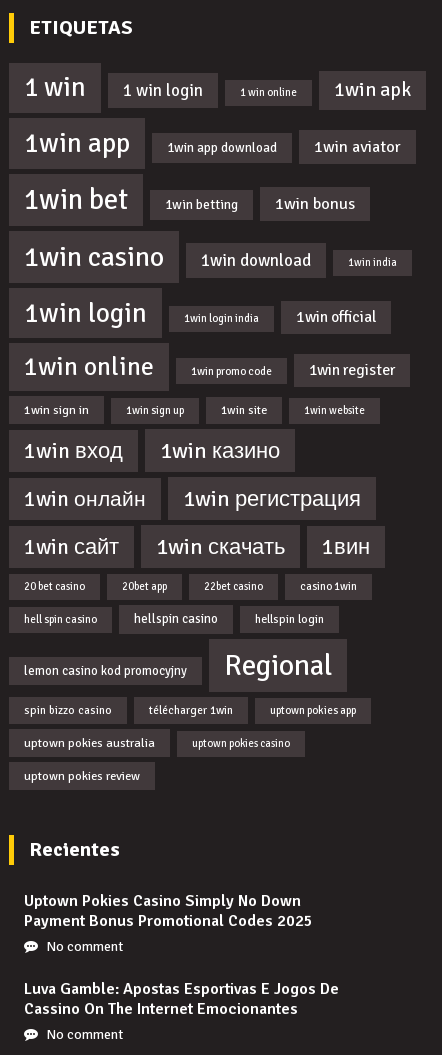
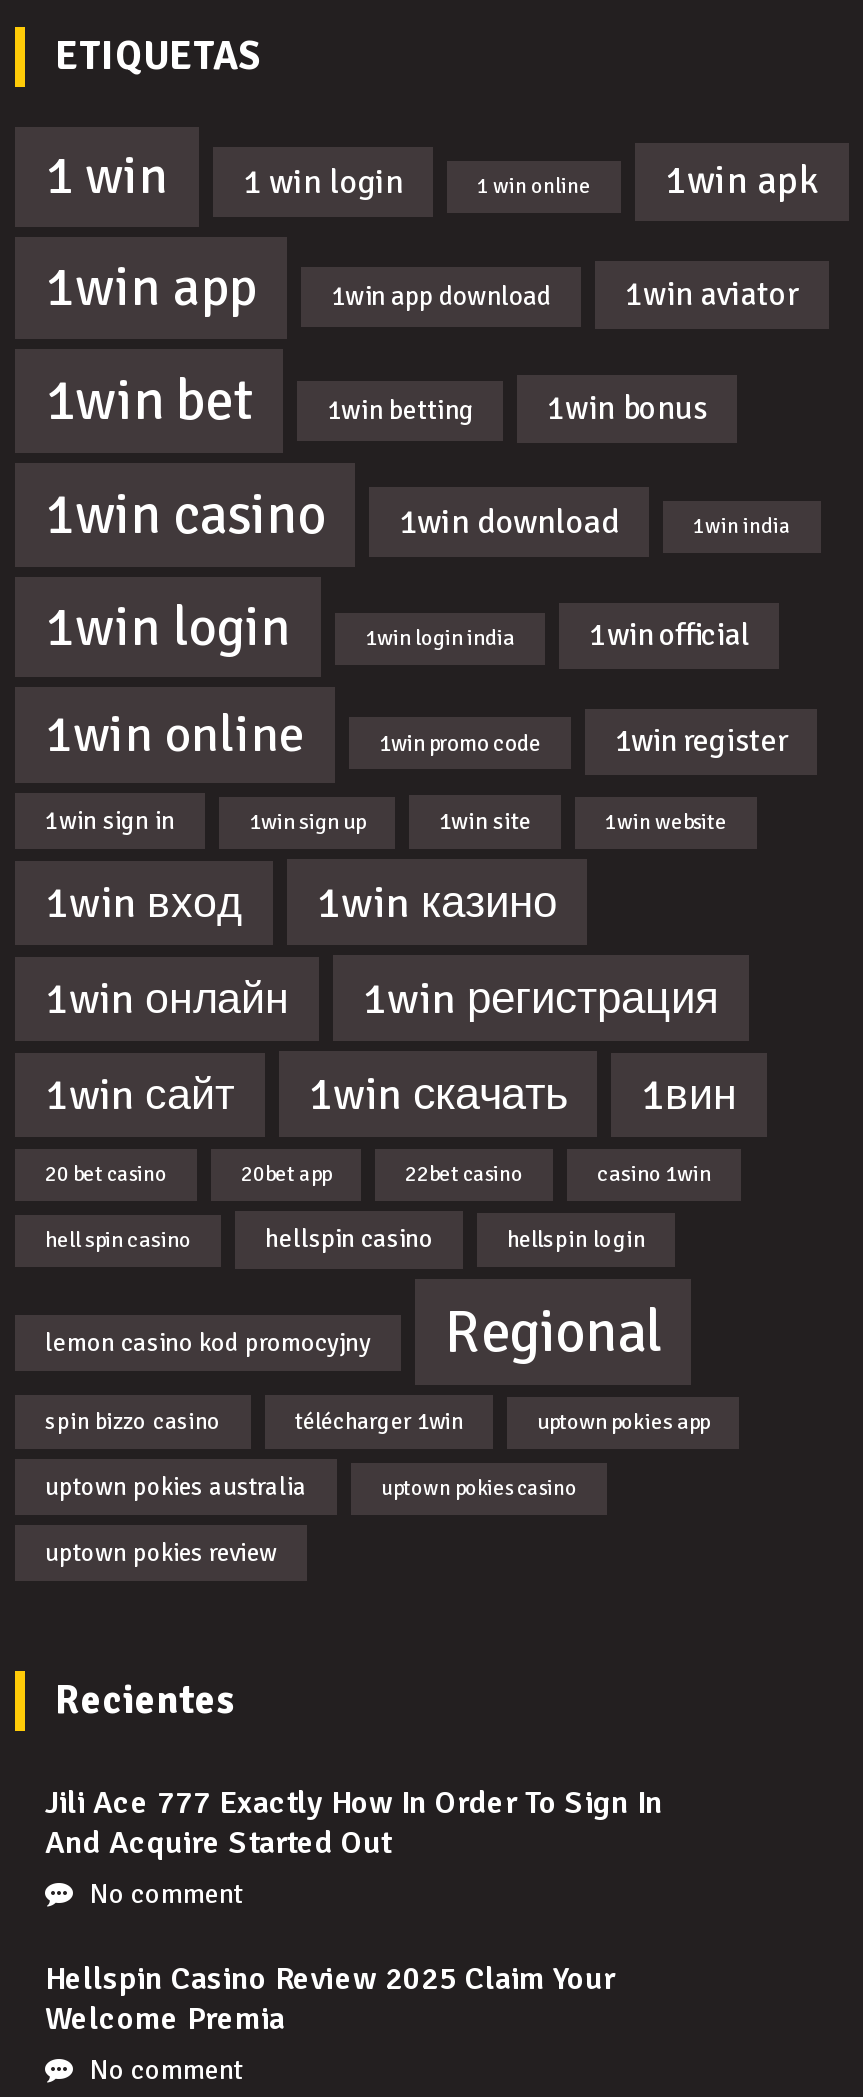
[24,891,313,931] Uptown Pokies Casino Simply No Down | Payment Bonus Promotional Codes 2025 -> [45,1783,663,1863] Jili Ace 777 Exactly How In Order To Sign In | And Acquire Started Out
[24,979,339,1019] Luva Gamble: Apostas Esportivas E Jogos De | Cassino On The Internet Emocionantes -> [45,1959,615,2039] Hellspin Casino Review 2025 Claim Your | Welcome Premia

